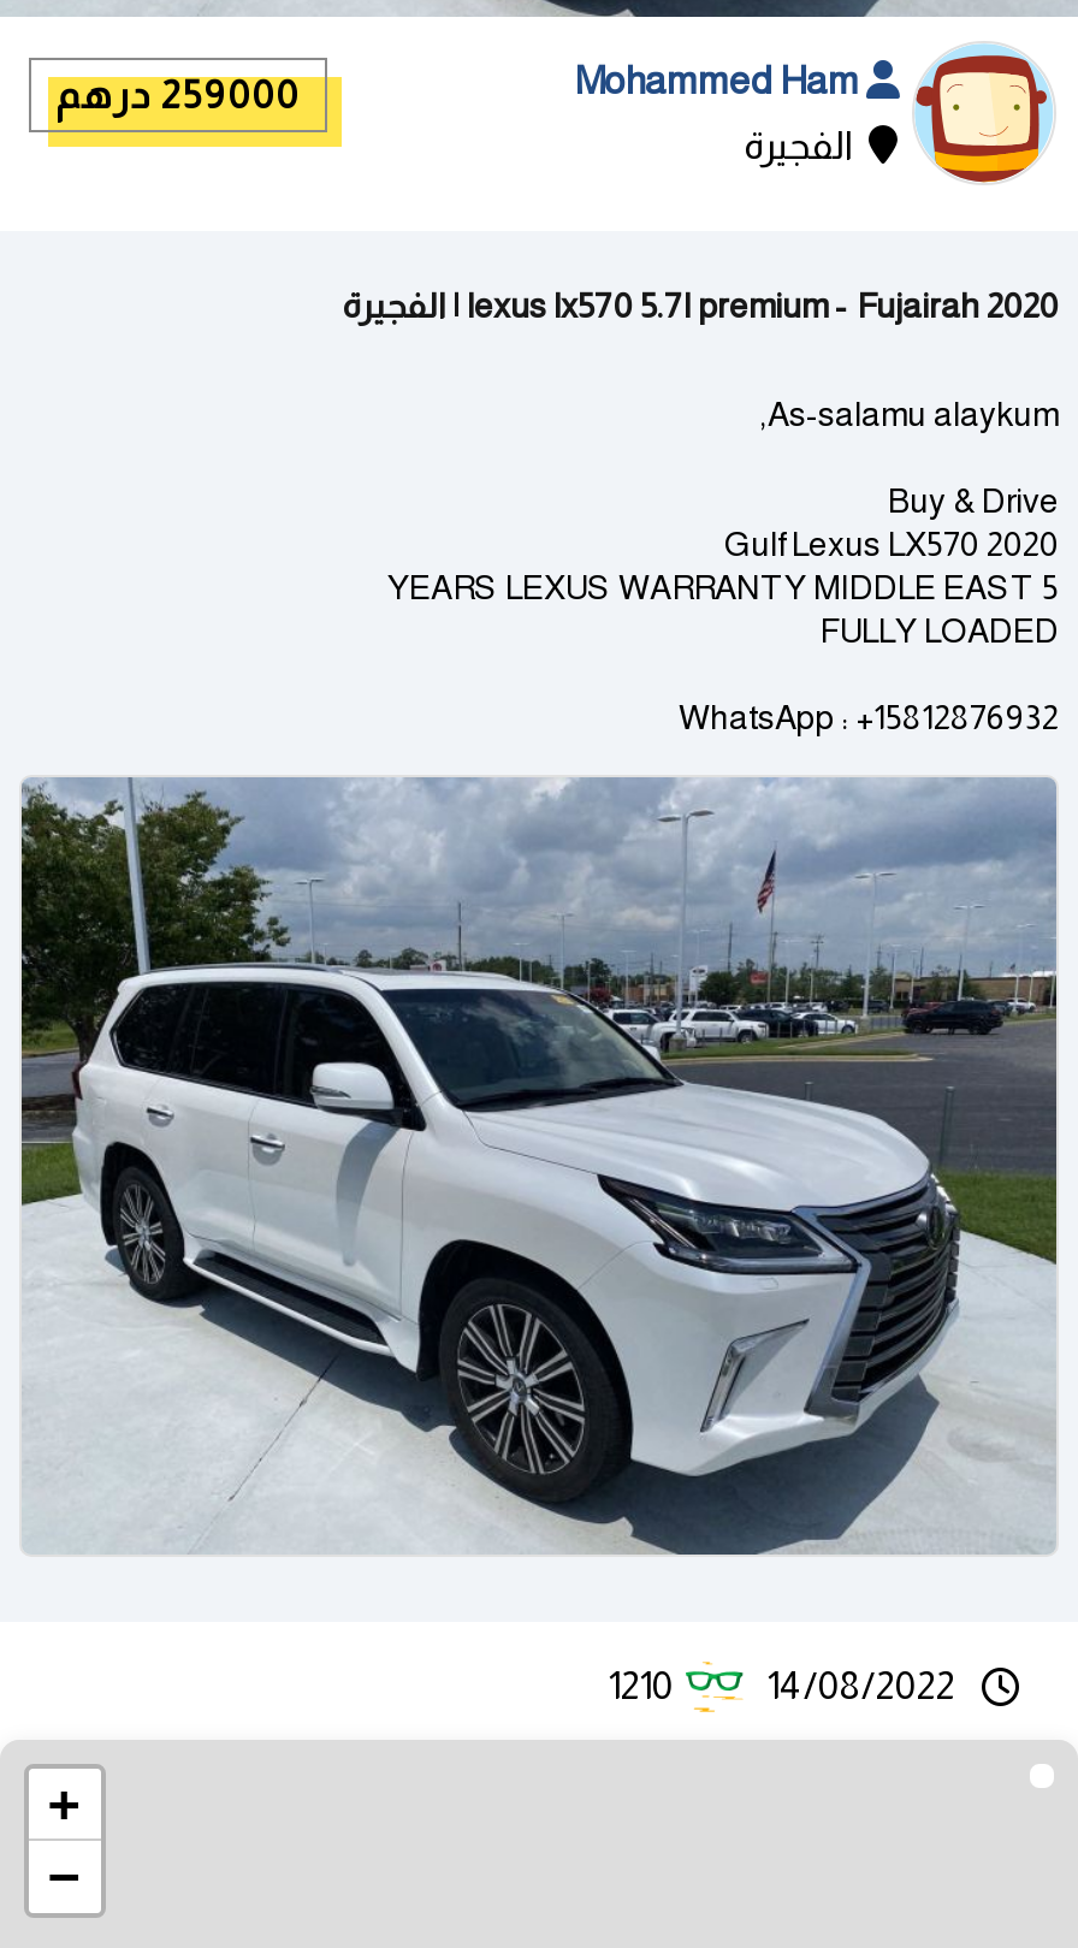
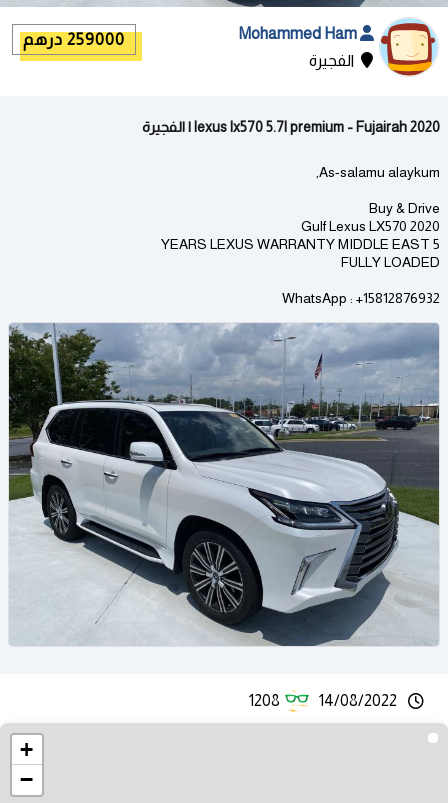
[609,1665,674,1705] 1210 -> [249,692,280,709] 1208

